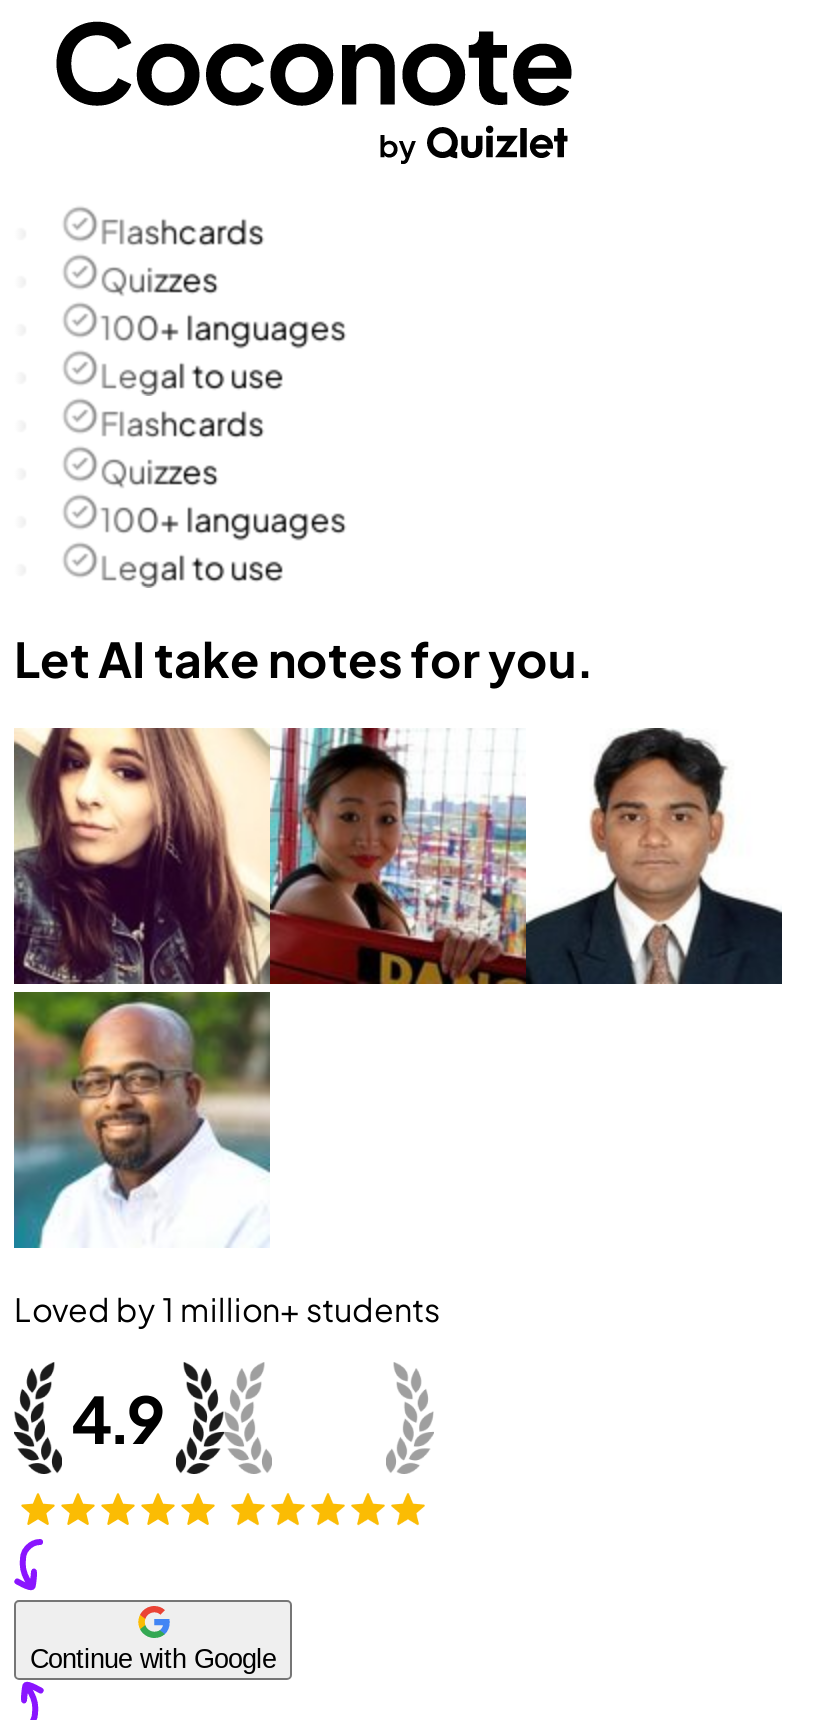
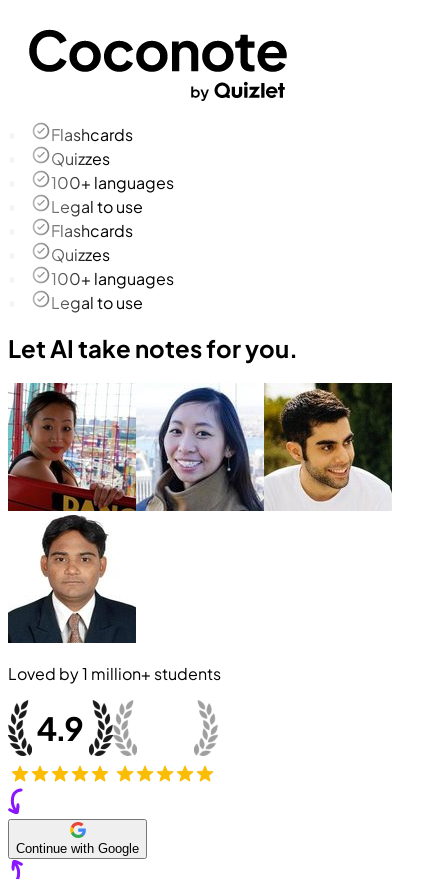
[12,726,784,1250] [image] -> [7,382,393,644] [image]

